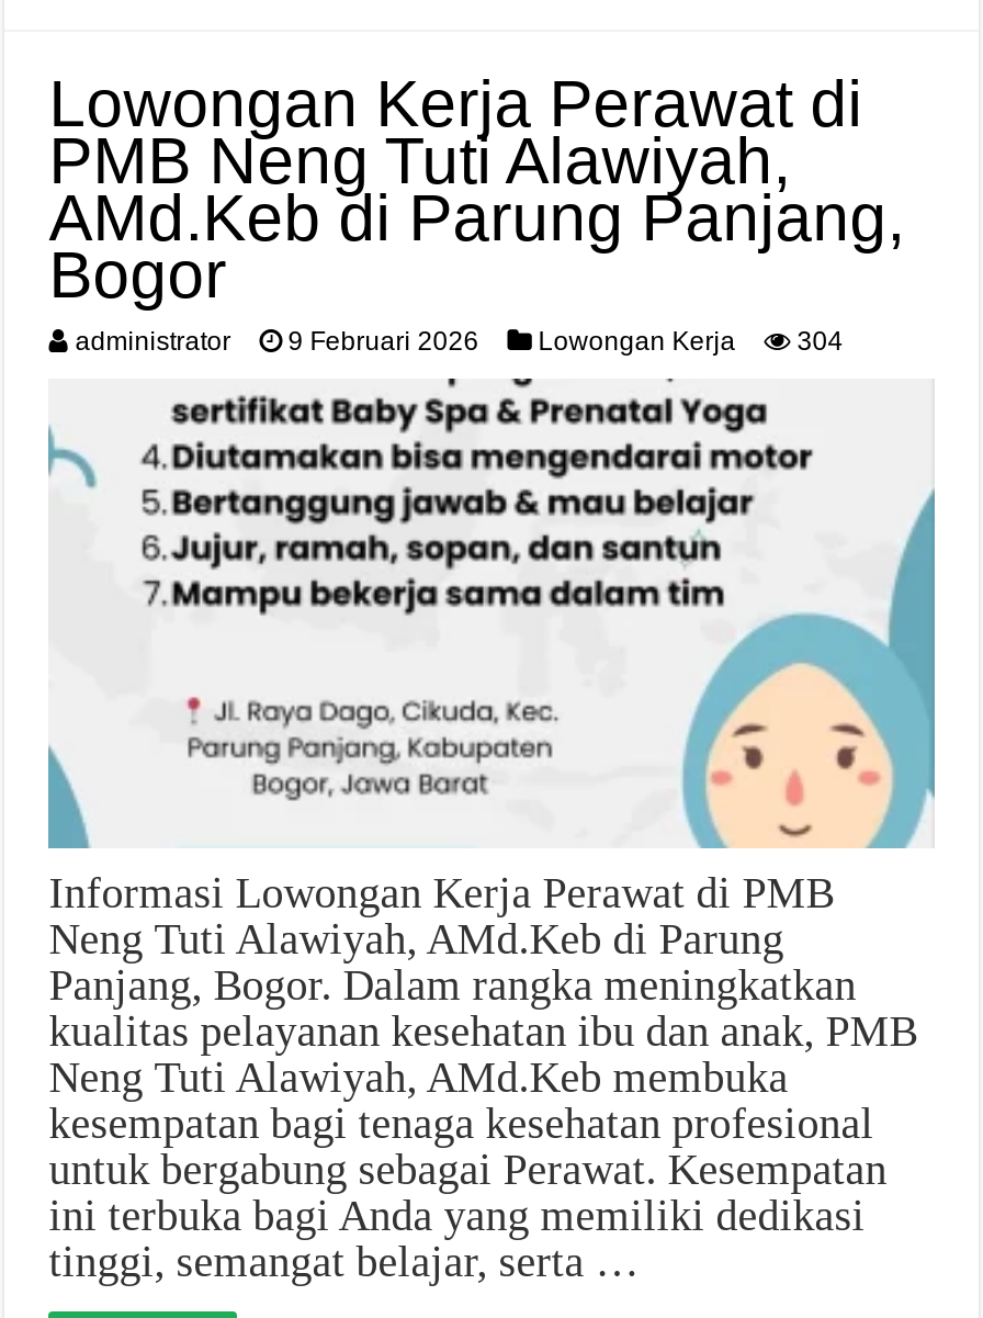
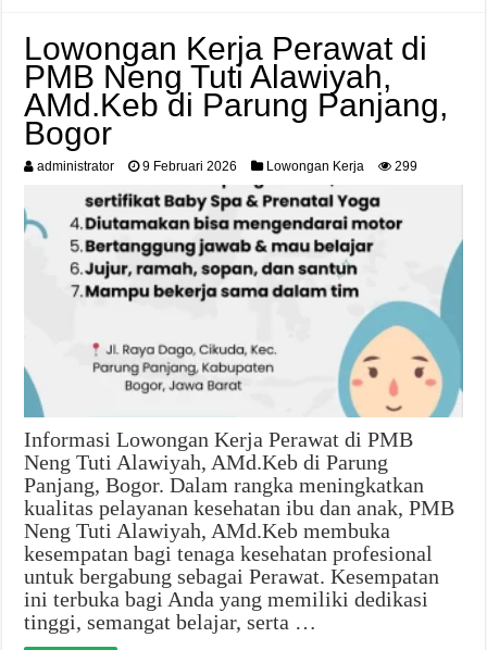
[75,325,843,356] administrator 9 Februari 2026 Lowongan Kerja 304 -> [37,158,418,173] administrator 9 Februari 2026 Lowongan Kerja 299

